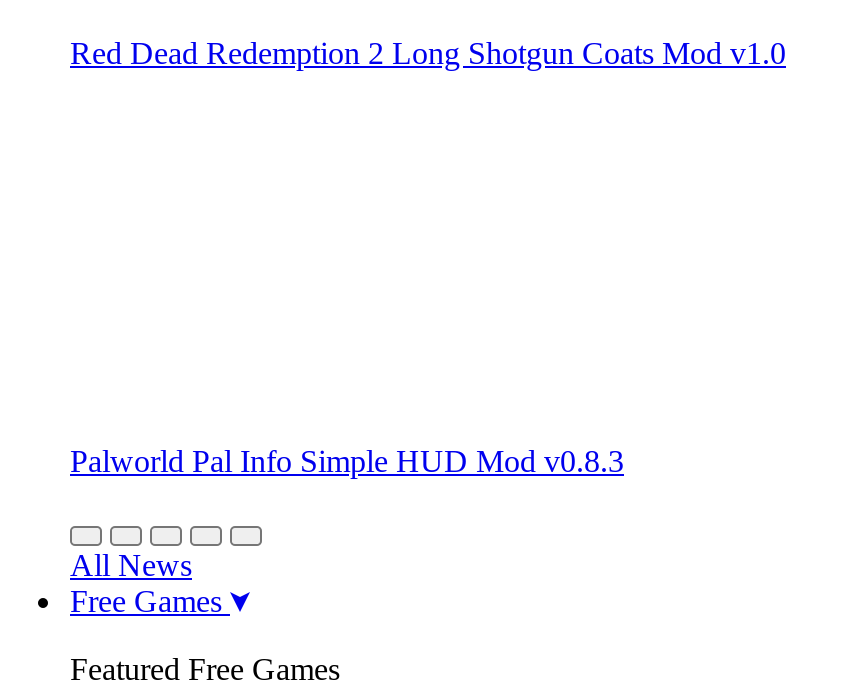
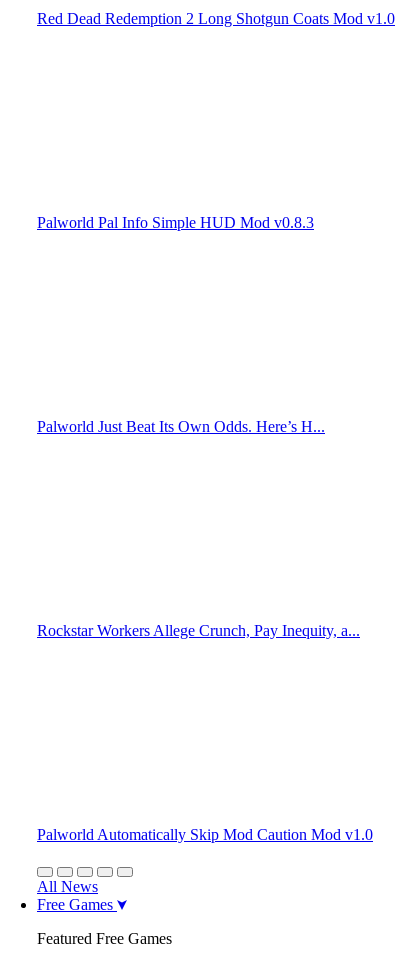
none -> [37,418,325,435] Palworld Just Beat Its Own Odds. Here’s H...
none -> [37,622,360,639] Rockstar Workers Allege Crunch, Pay Inequity, a...
none -> [37,826,373,843] Palworld Automatically Skip Mod Caution Mod v1.0

